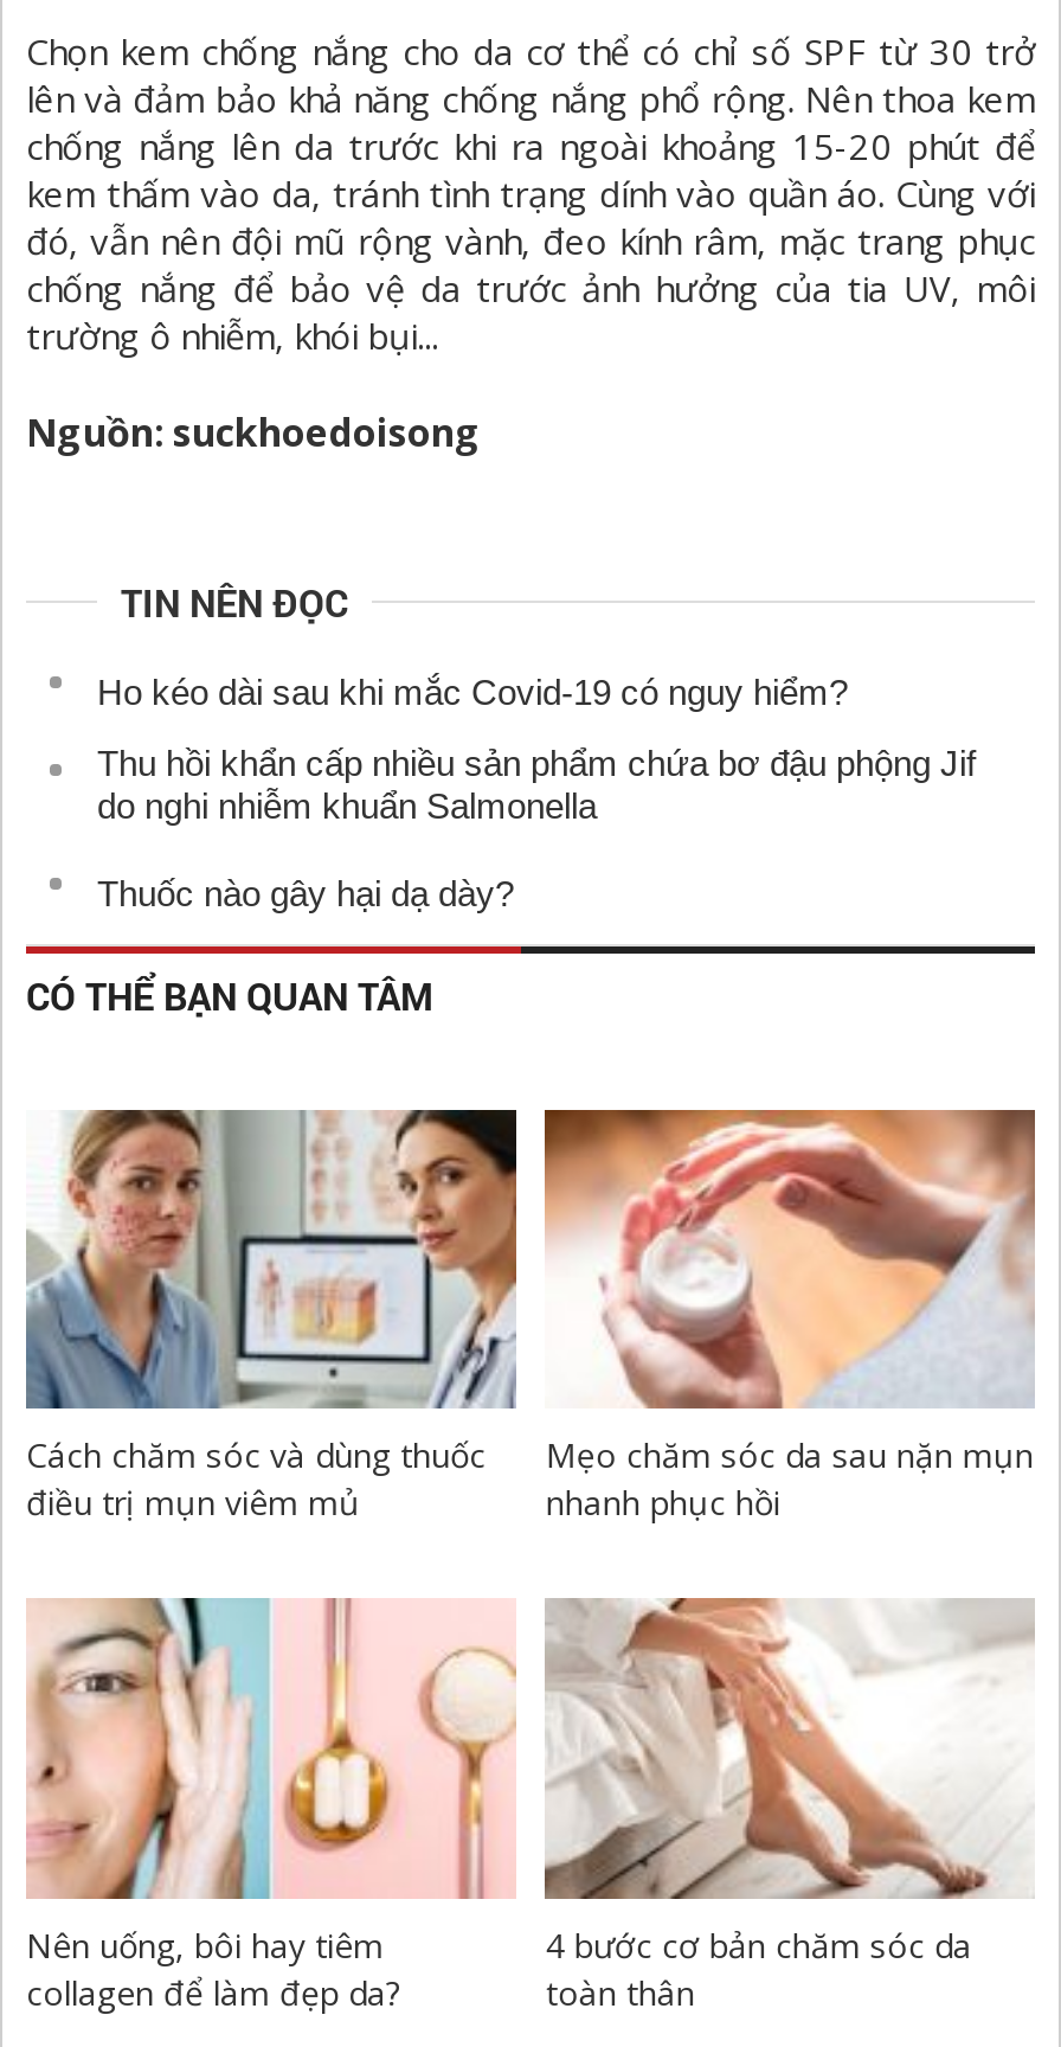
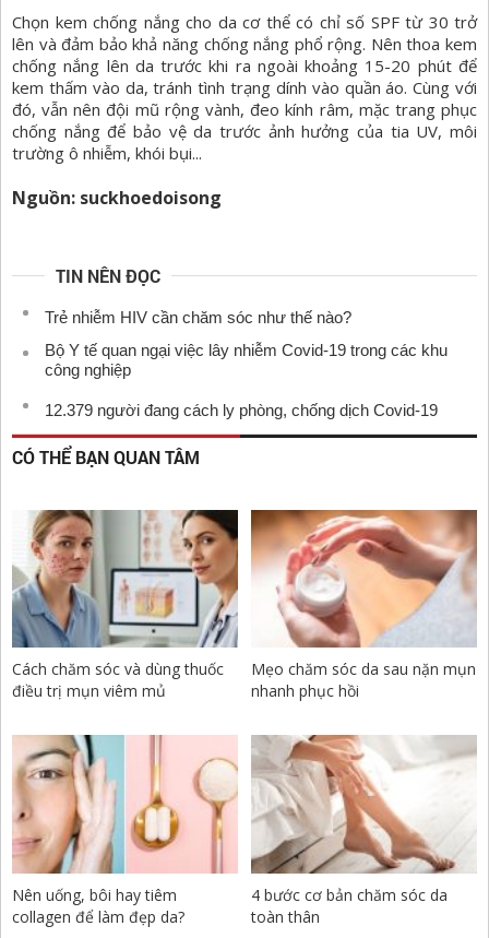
[97,670,848,711] Ho kéo dài sau khi mắc Covid-19 có nguy hiểm? -> [45,307,351,326] Trẻ nhiễm HIV cần chăm sóc như thế nào?
[97,742,976,824] Thu hồi khẩn cấp nhiều sản phẩm chứa bơ đậu phộng Jif | do nghi nhiễm khuẩn Salmonella -> [45,340,448,378] Bộ Y tế quan ngại việc lây nhiễm Covid-19 trong các khu | công nghiệp
[97,872,514,912] Thuốc nào gây hại dạ dày? -> [45,400,438,419] 12.379 người đang cách ly phòng, chống dịch Covid-19

